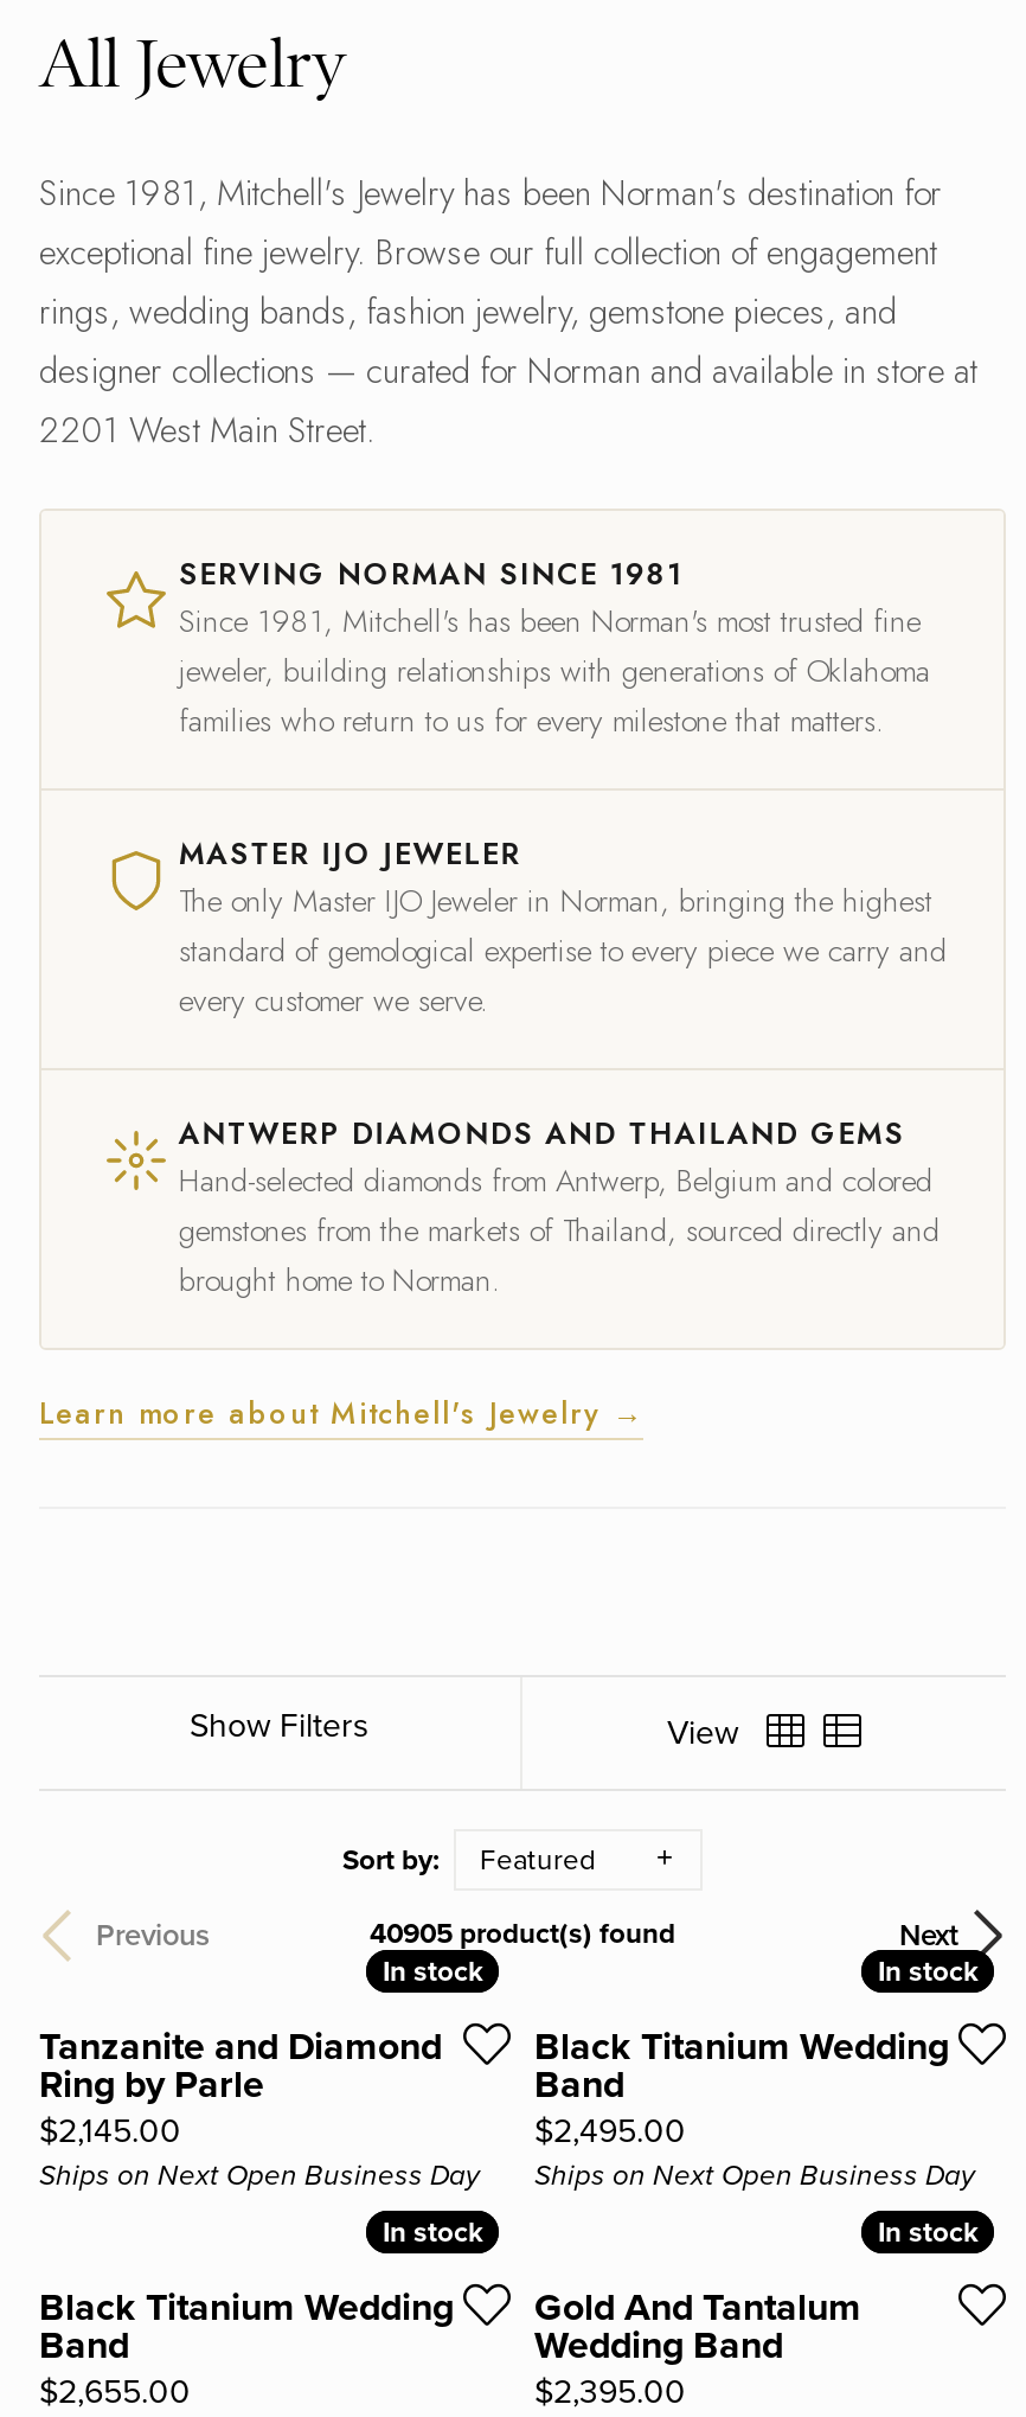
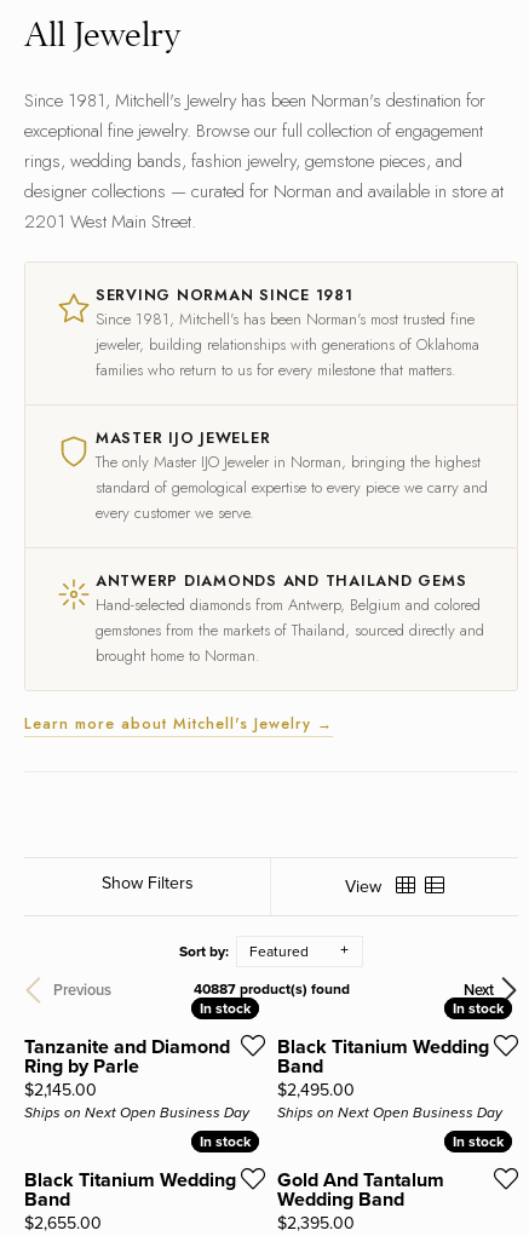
[370,1918,675,1951] 40905 product(s) found -> [193,981,349,998] 40887 product(s) found

